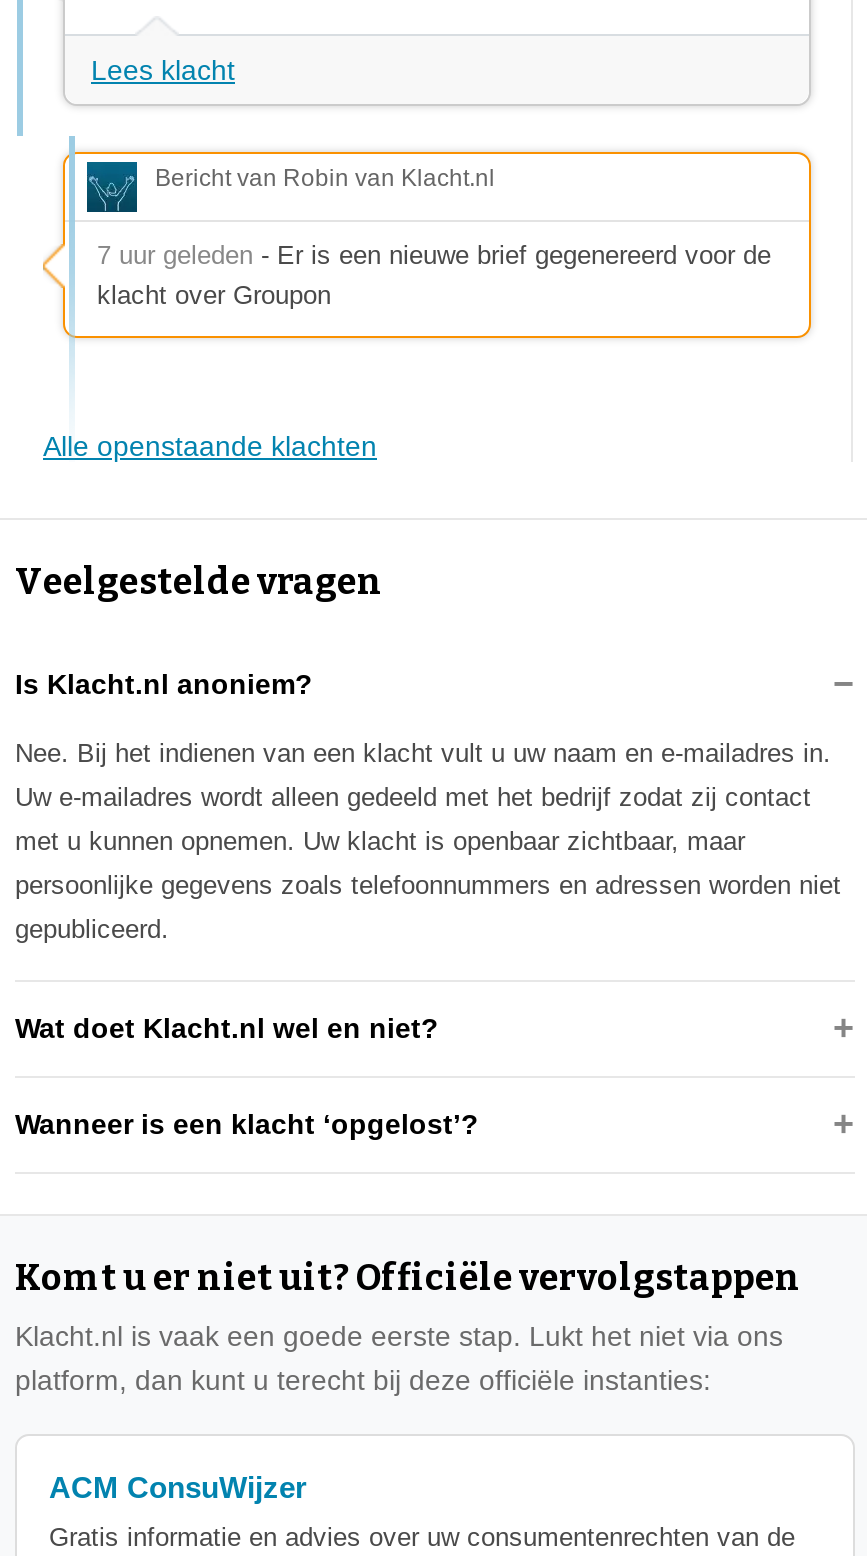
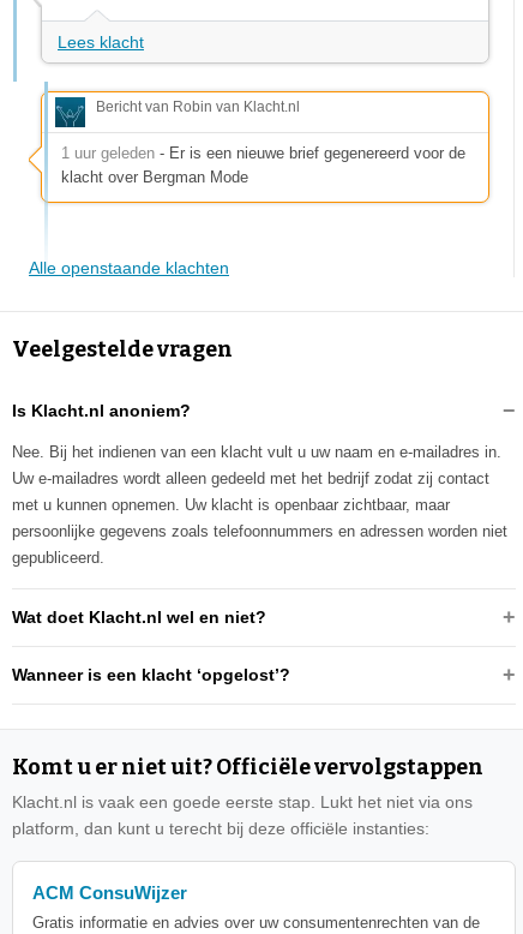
[97,239,771,309] 7 uur geleden - Er is een nieuwe brief gegenereerd voor de | klacht over Groupon -> [61,144,465,186] 1 uur geleden - Er is een nieuwe brief gegenereerd voor de | klacht over Bergman Mode

